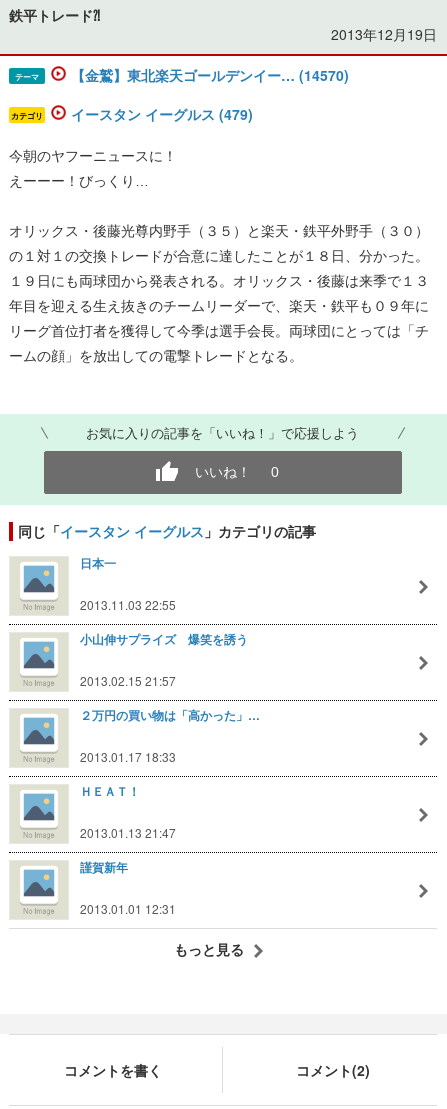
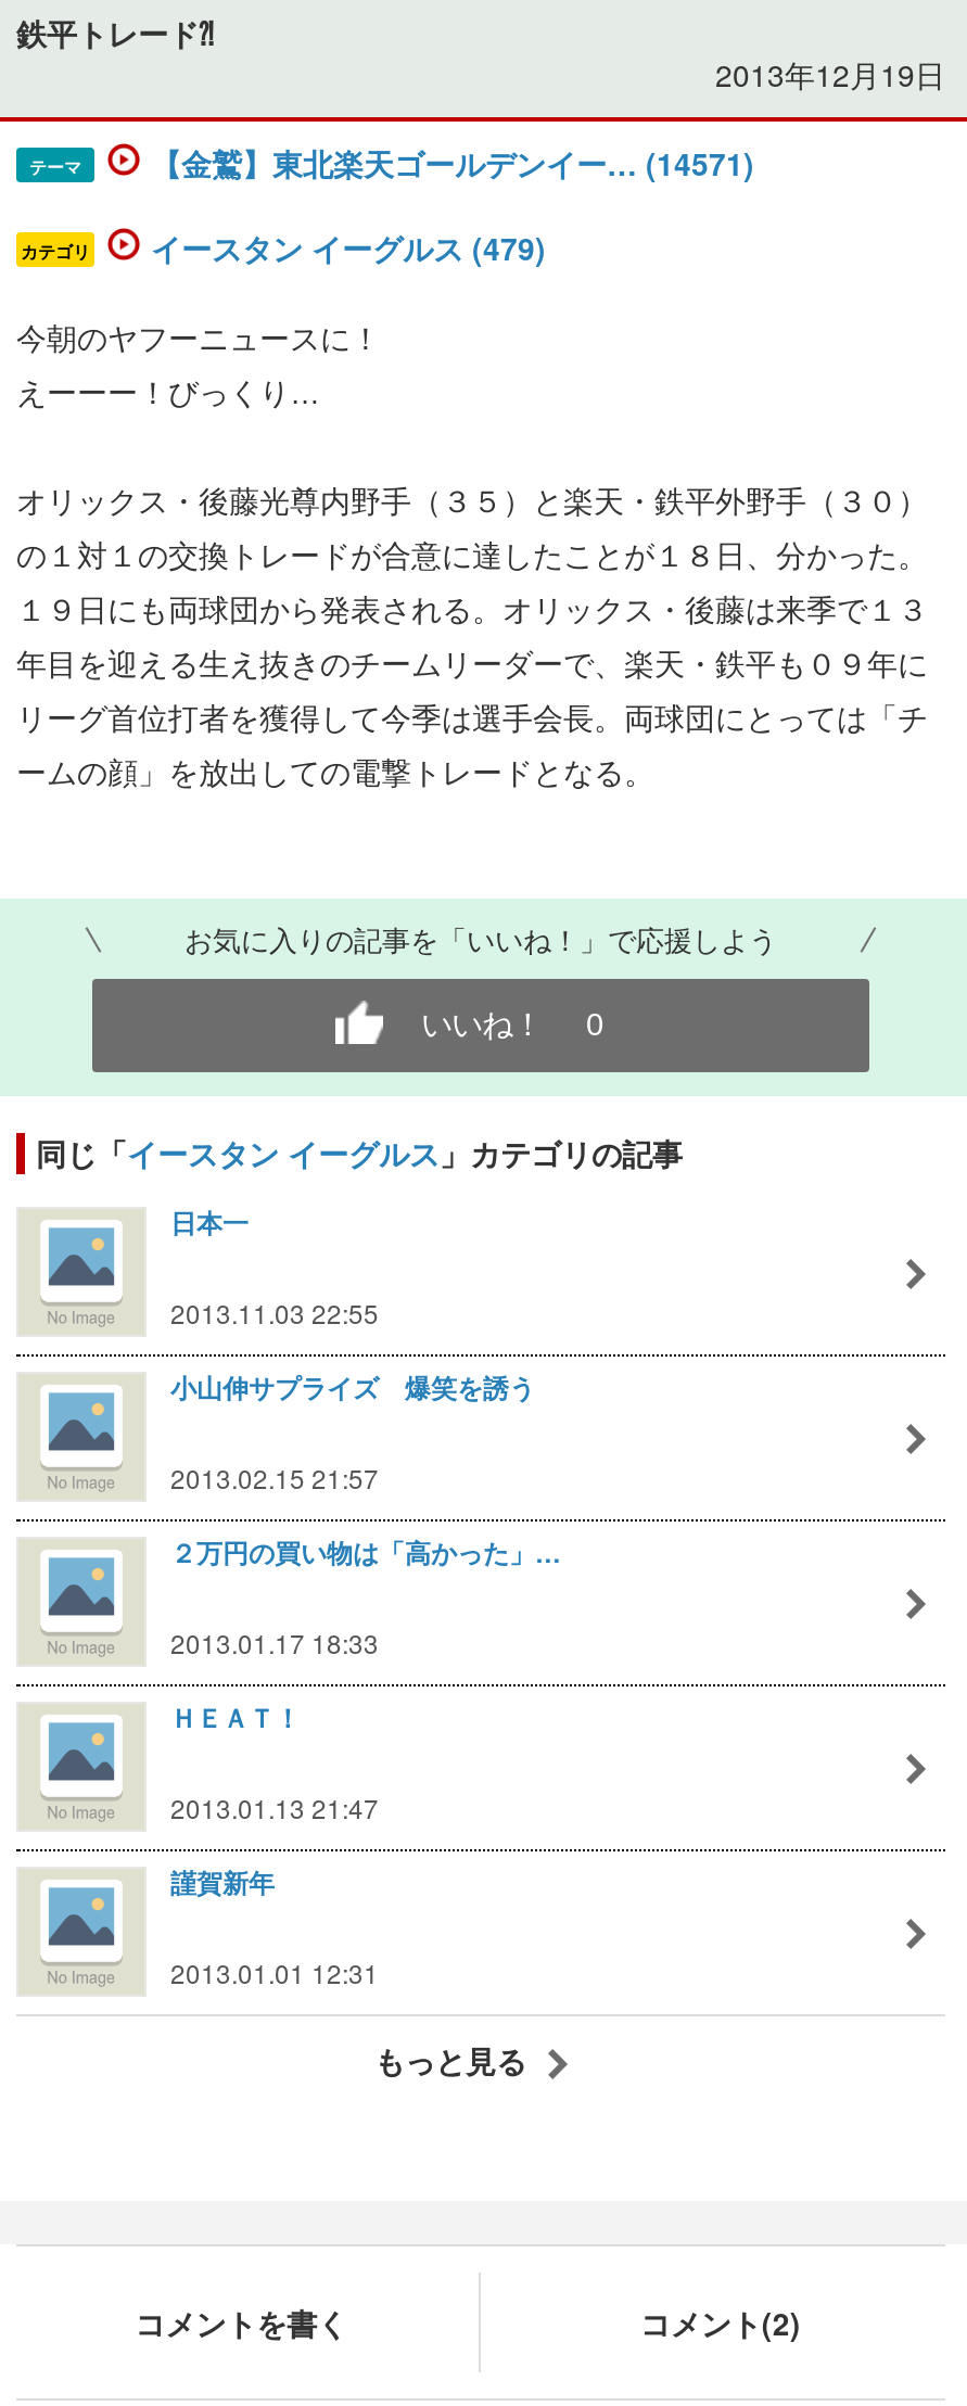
[71,65,349,85] 【金鷲】東北楽天ゴールデンイー… (14570) -> [151,141,754,184] 【金鷲】東北楽天ゴールデンイー… (14571)

